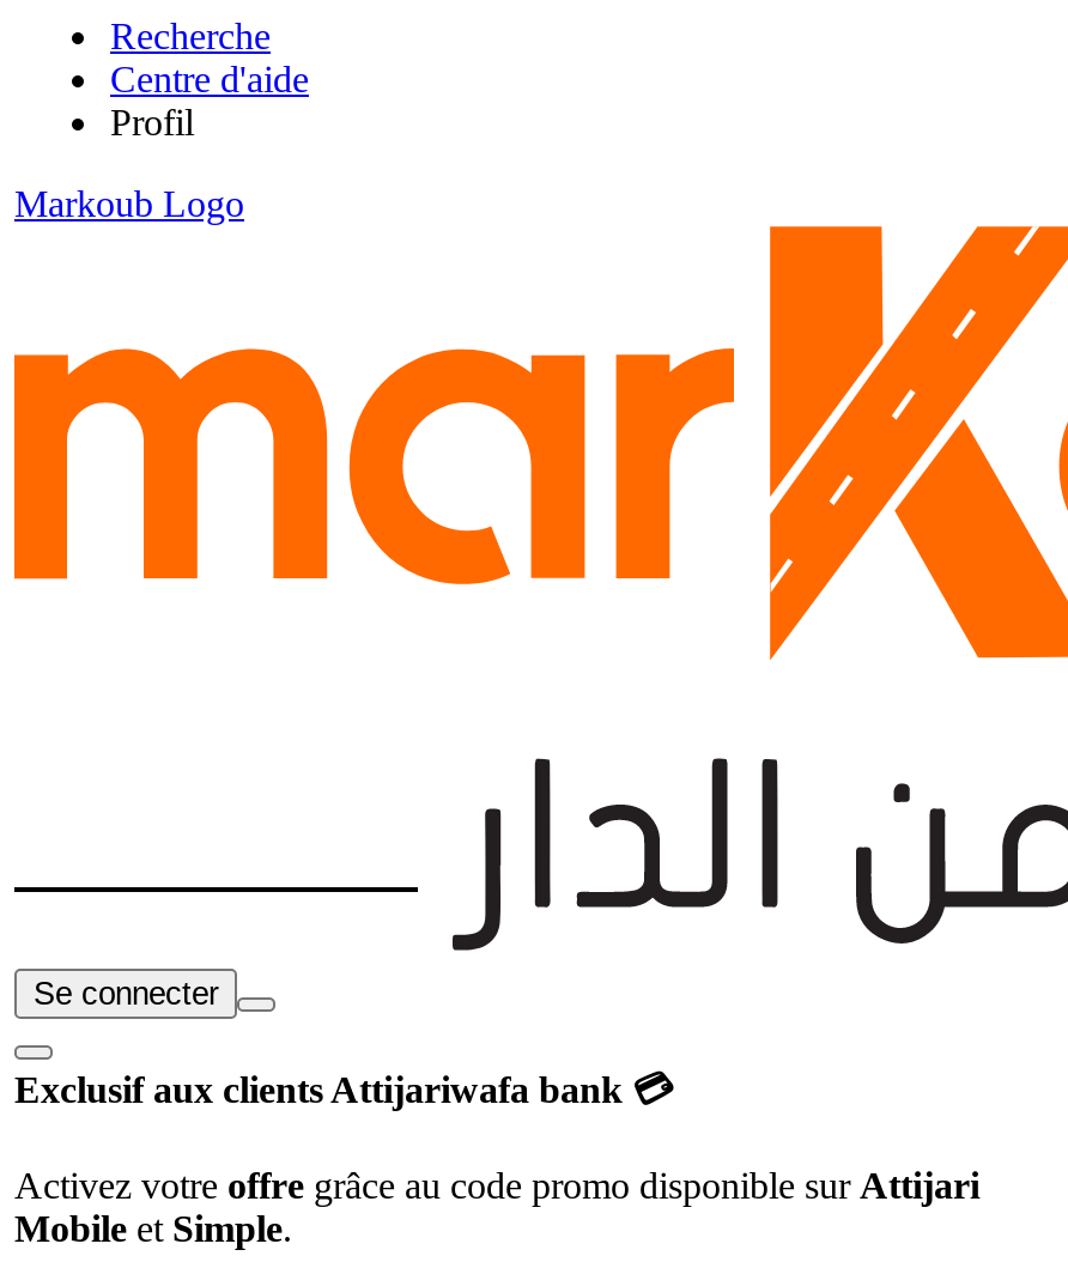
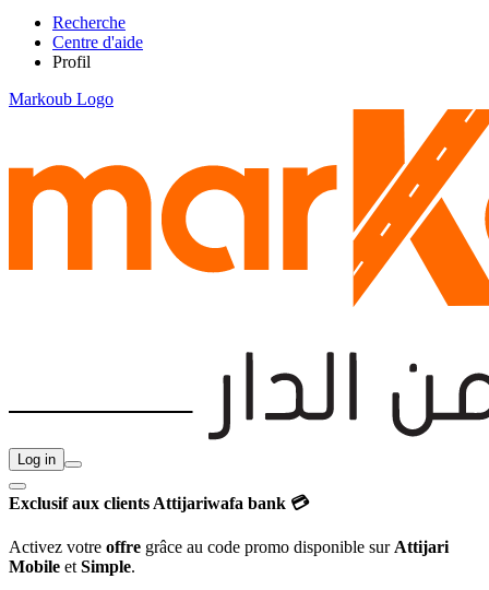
[34,976,218,1012] Se connecter -> [17,451,56,468] Log in

